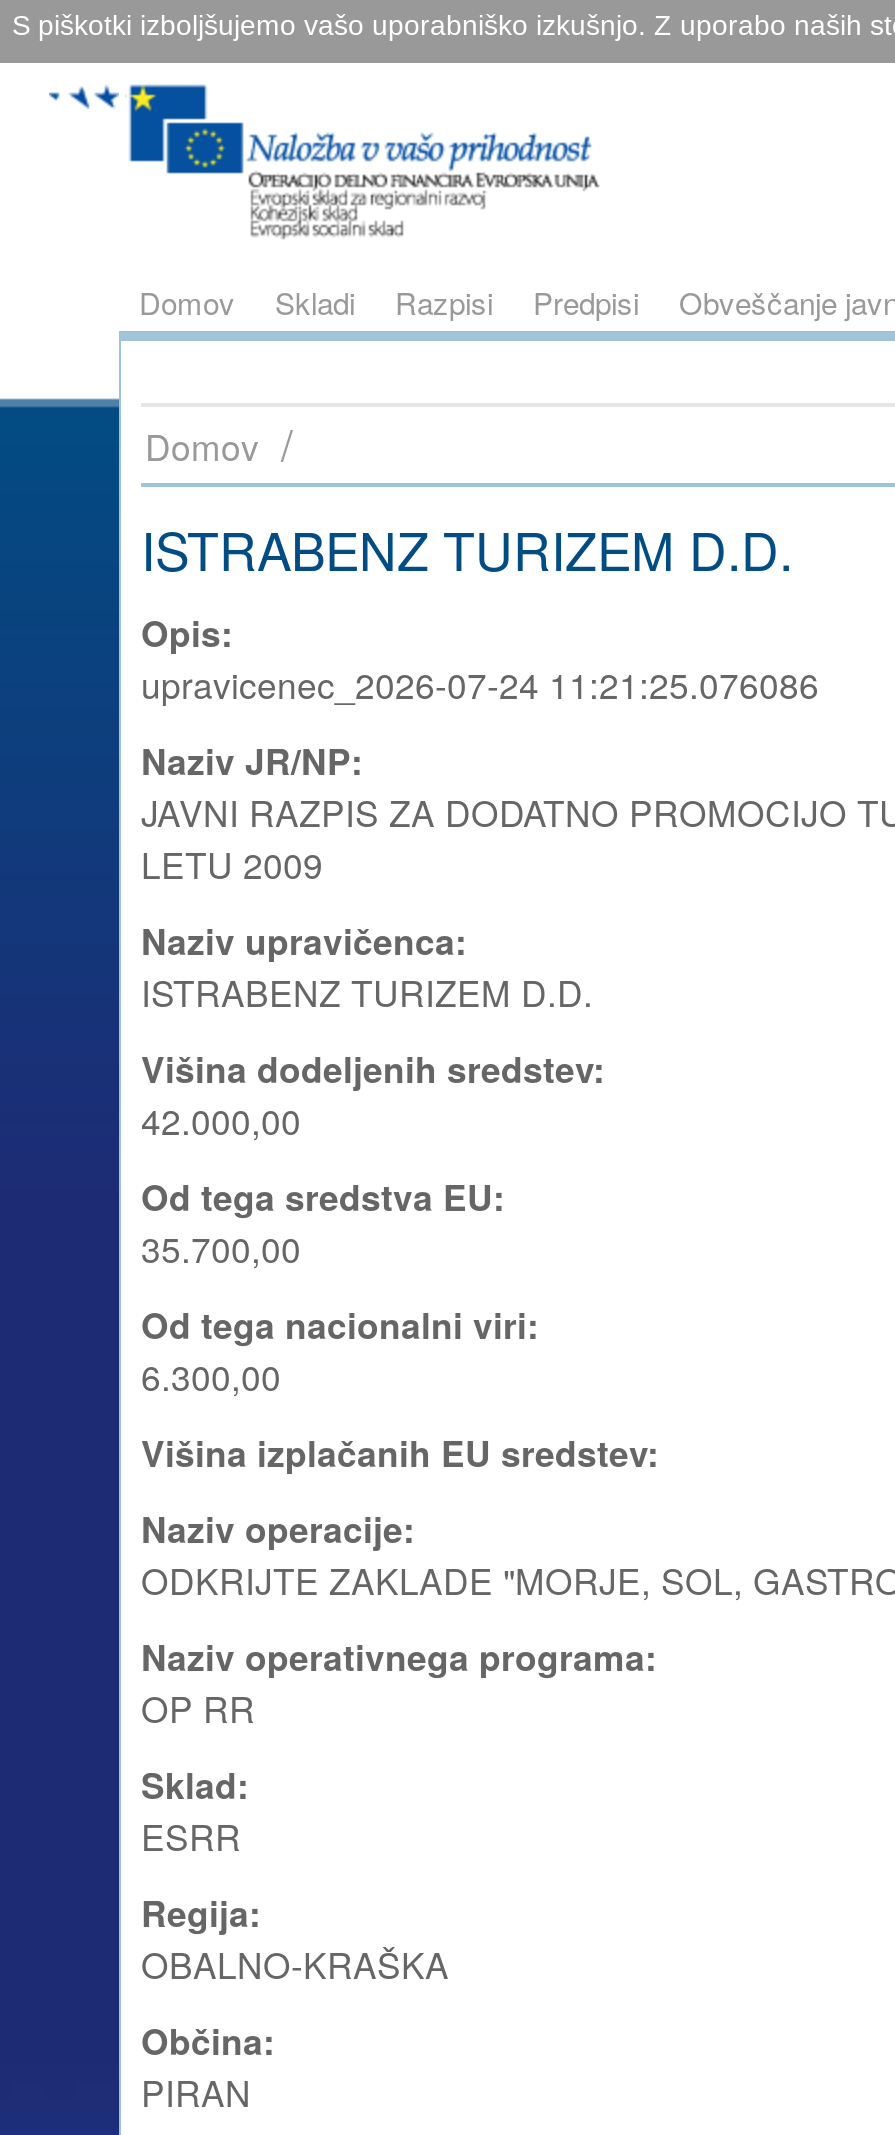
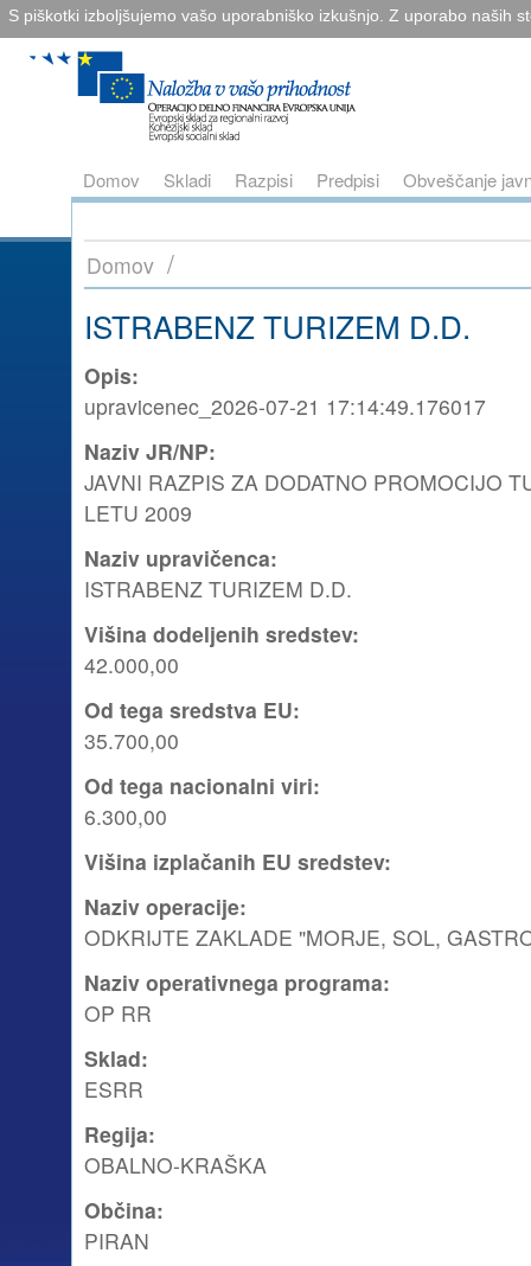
[141,659,819,709] upravicenec_2026-07-24 11:21:25.076086 -> [84,391,486,421] upravicenec_2026-07-21 17:14:49.176017

